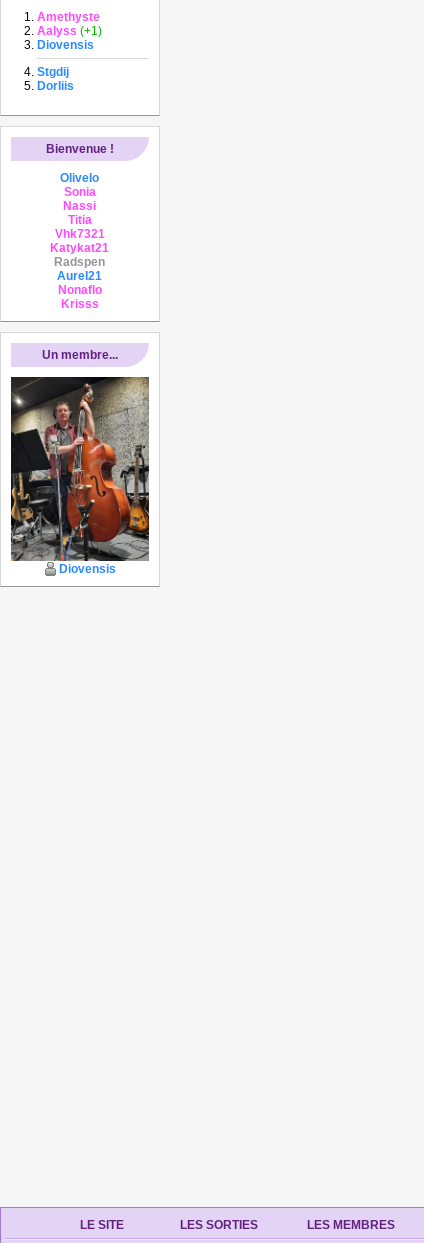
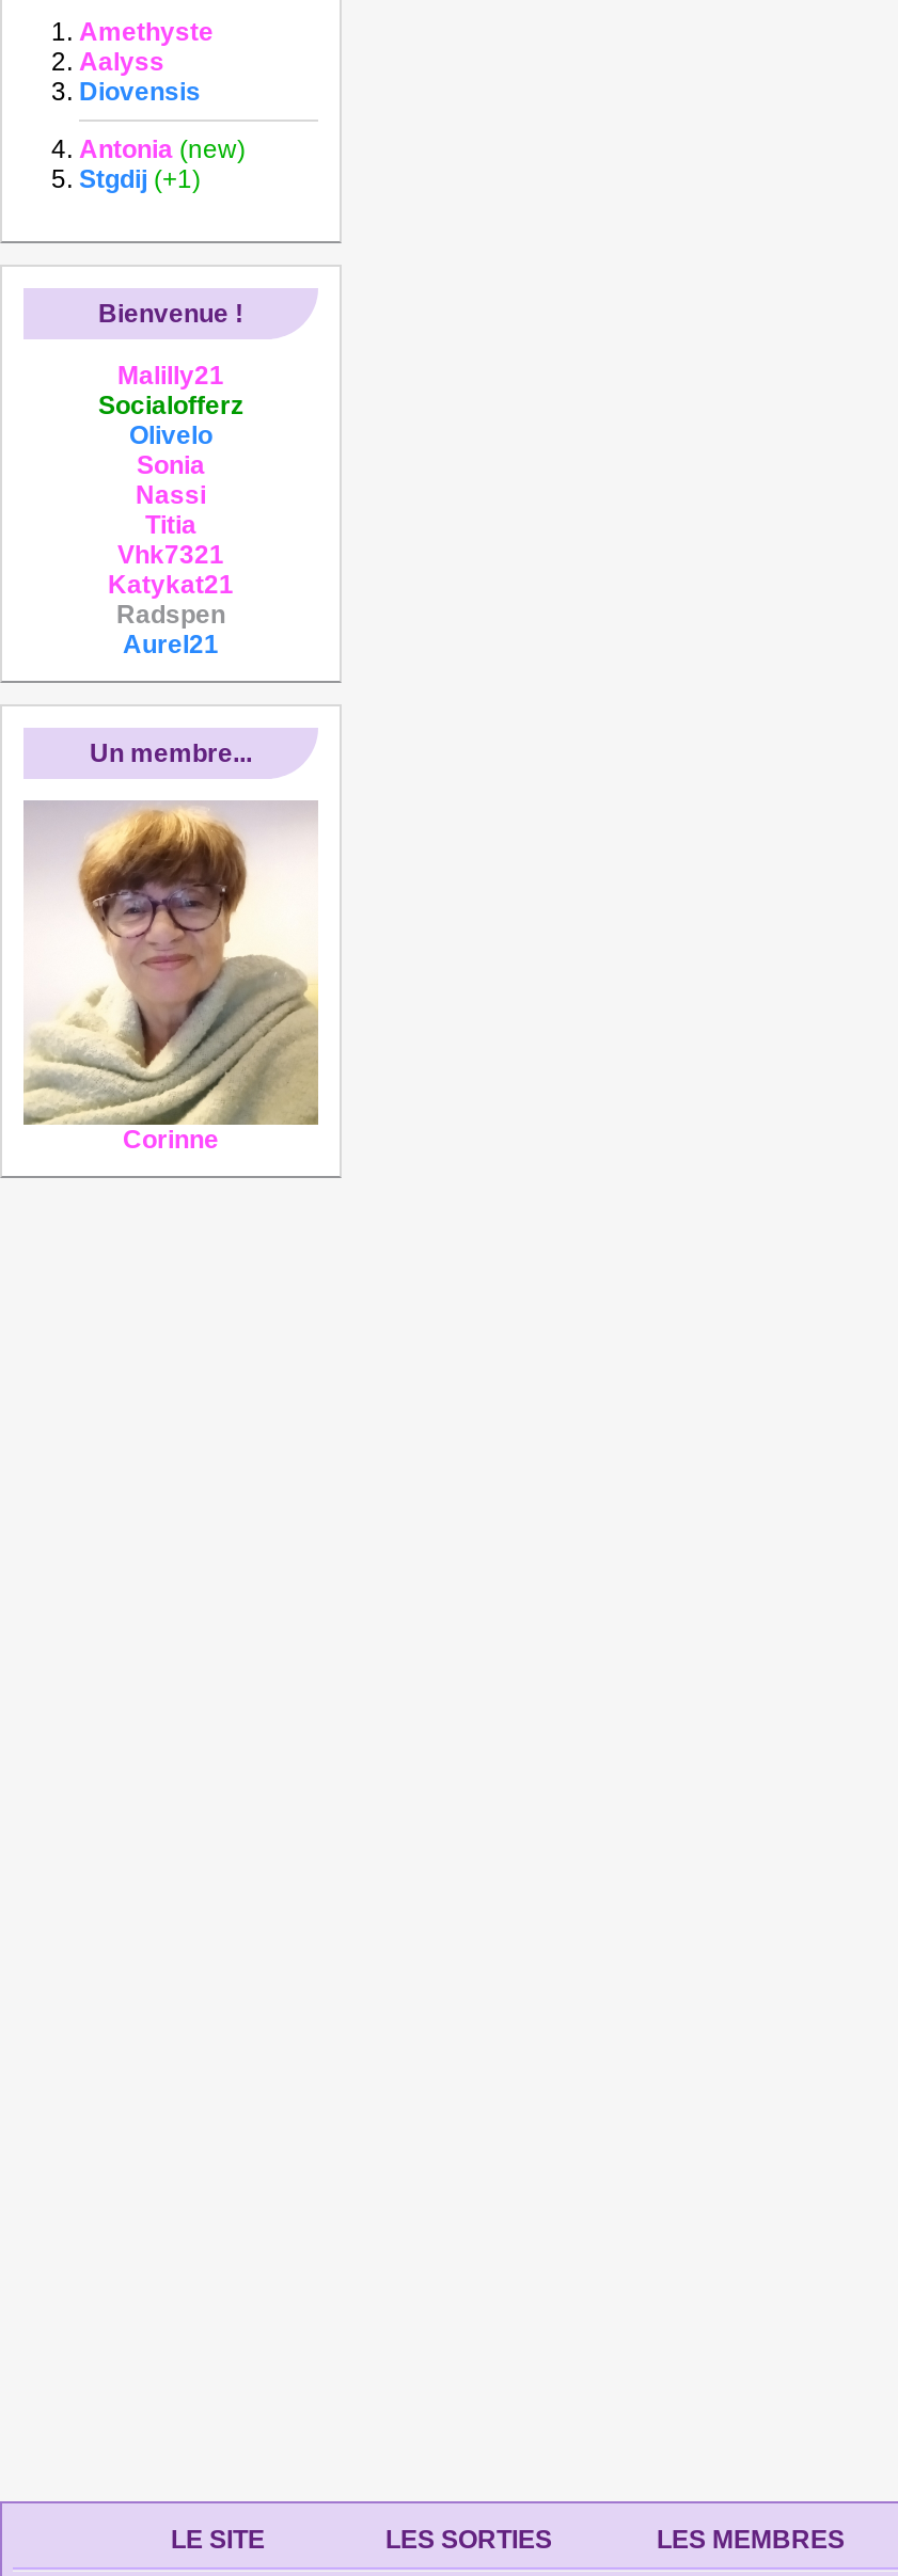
[37,24,102,38] Aalyss (+1) -> [79,47,164,77] Aalyss
[37,65,74,93] Stgdij | Dorliis -> [79,134,246,194] Antonia (new) | Stgdij (+1)
none -> [98,361,243,420] Malilly21 | Socialofferz
moved [50,171,109,283] -> [108,420,234,659]: Olivelo | Sonia | Nassi | Titia | Vhk7321 | Katykat21 | Radspen | AureI21
[58,283,102,311] Nonaflo | Krisss -> none
[10,376,150,576] [image] | Diovensis -> [21,800,320,1154] [image] | Corinne

